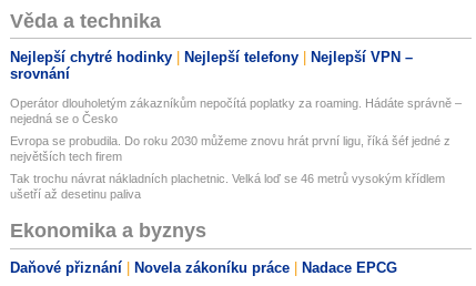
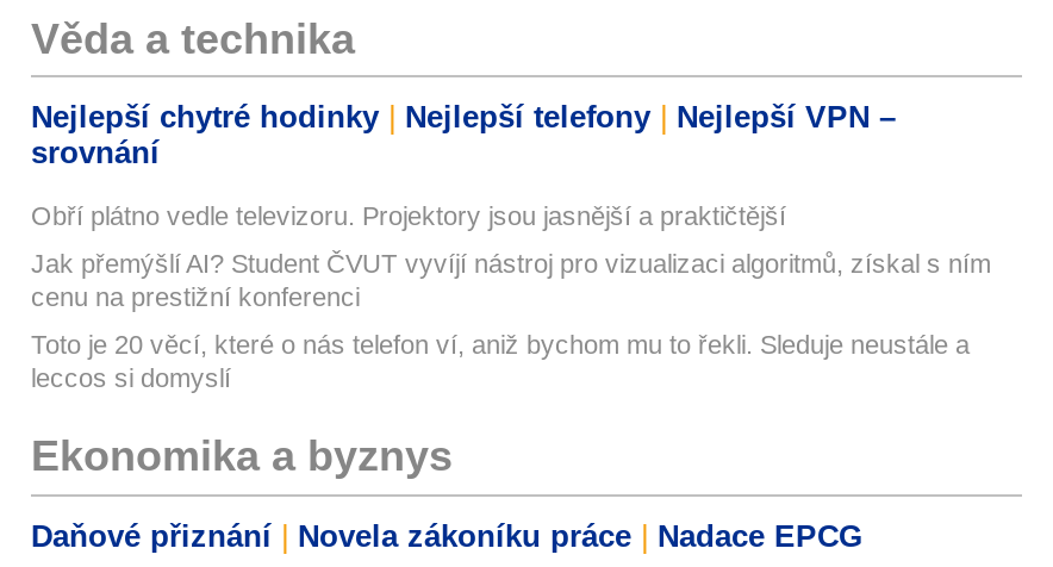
[10,97,462,126] Operátor dlouholetým zákazníkům nepočítá poplatky za roaming. Hádáte správně – | nejedná se o Česko -> [31,202,786,231] Obří plátno vedle televizoru. Projektory jsou jasnější a praktičtější
[10,135,450,163] Evropa se probudila. Do roku 2030 můžeme znovu hrát první ligu, říká šéf jedné z | největších tech firem -> [31,250,991,312] Jak přemýšlí AI? Student ČVUT vyvíjí nástroj pro vizualizaci algoritmů, získal s ním | cenu na prestižní konferenci
[10,172,445,201] Tak trochu návrat nákladních plachetnic. Velká loď se 46 metrů vysokým křídlem | ušetří až desetinu paliva -> [31,331,970,393] Toto je 20 věcí, které o nás telefon ví, aniž bychom mu to řekli. Sleduje neustále a | leccos si domyslí

